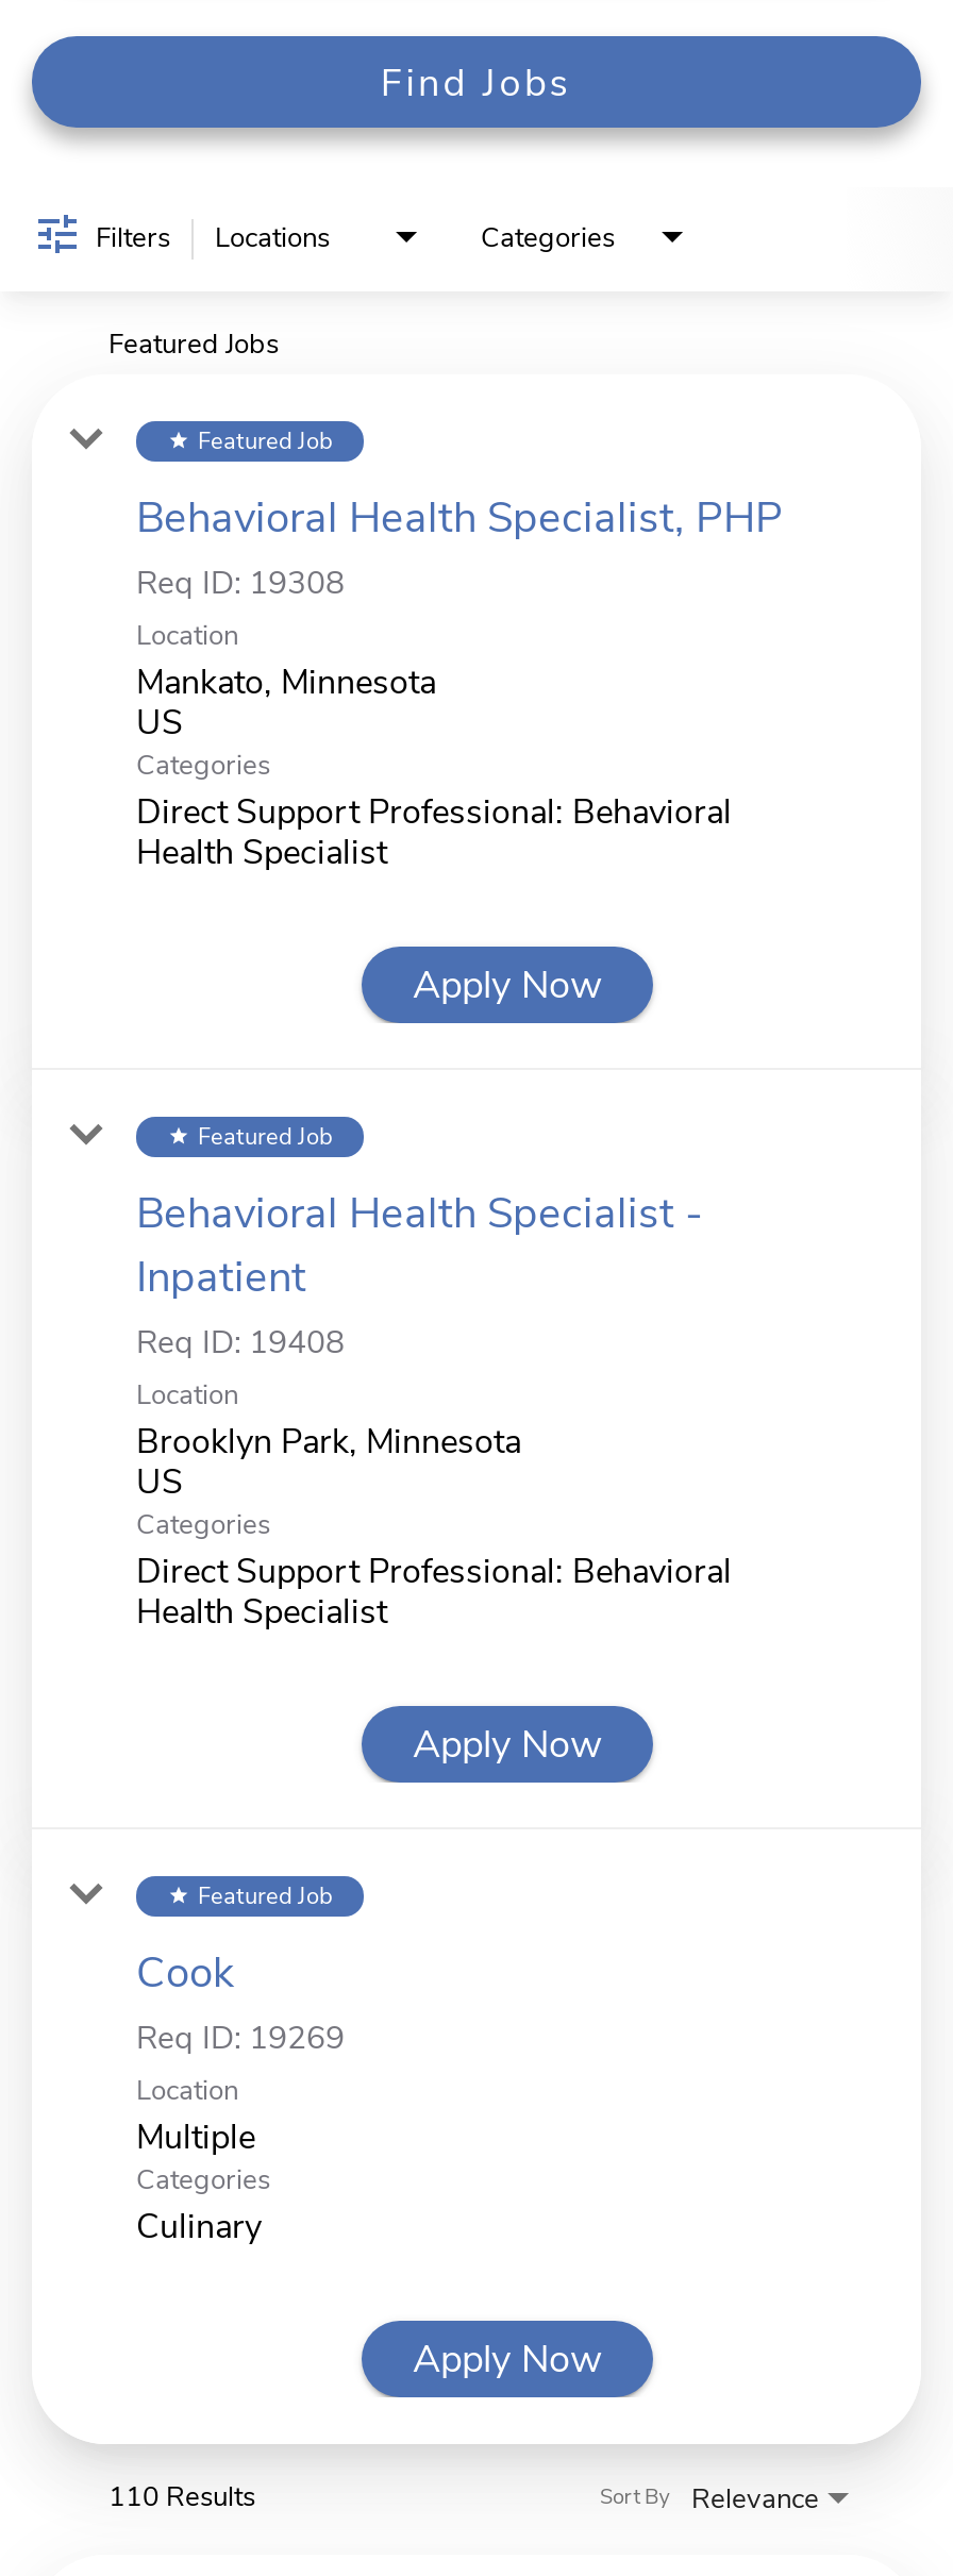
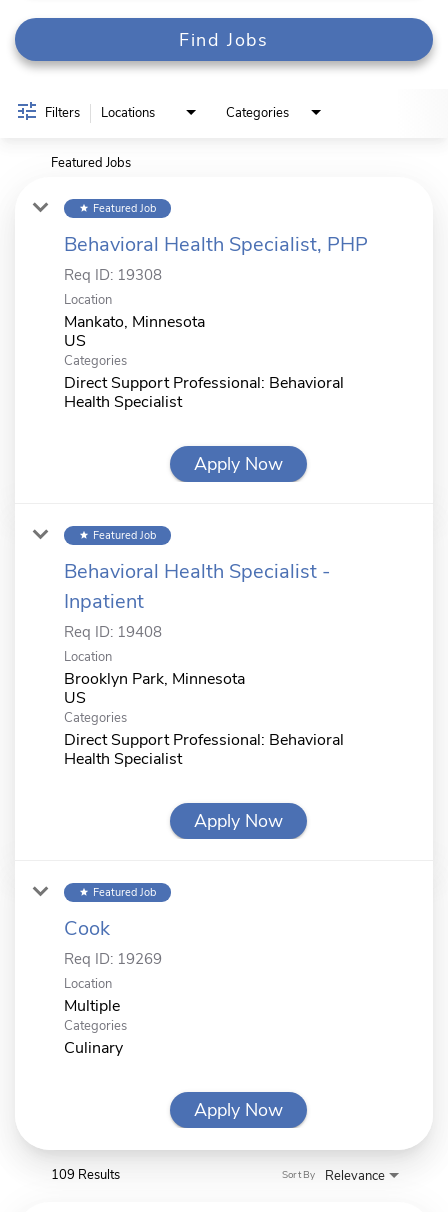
[108,2478,255,2516] 110 Results -> [51,1166,120,1184] 109 Results

